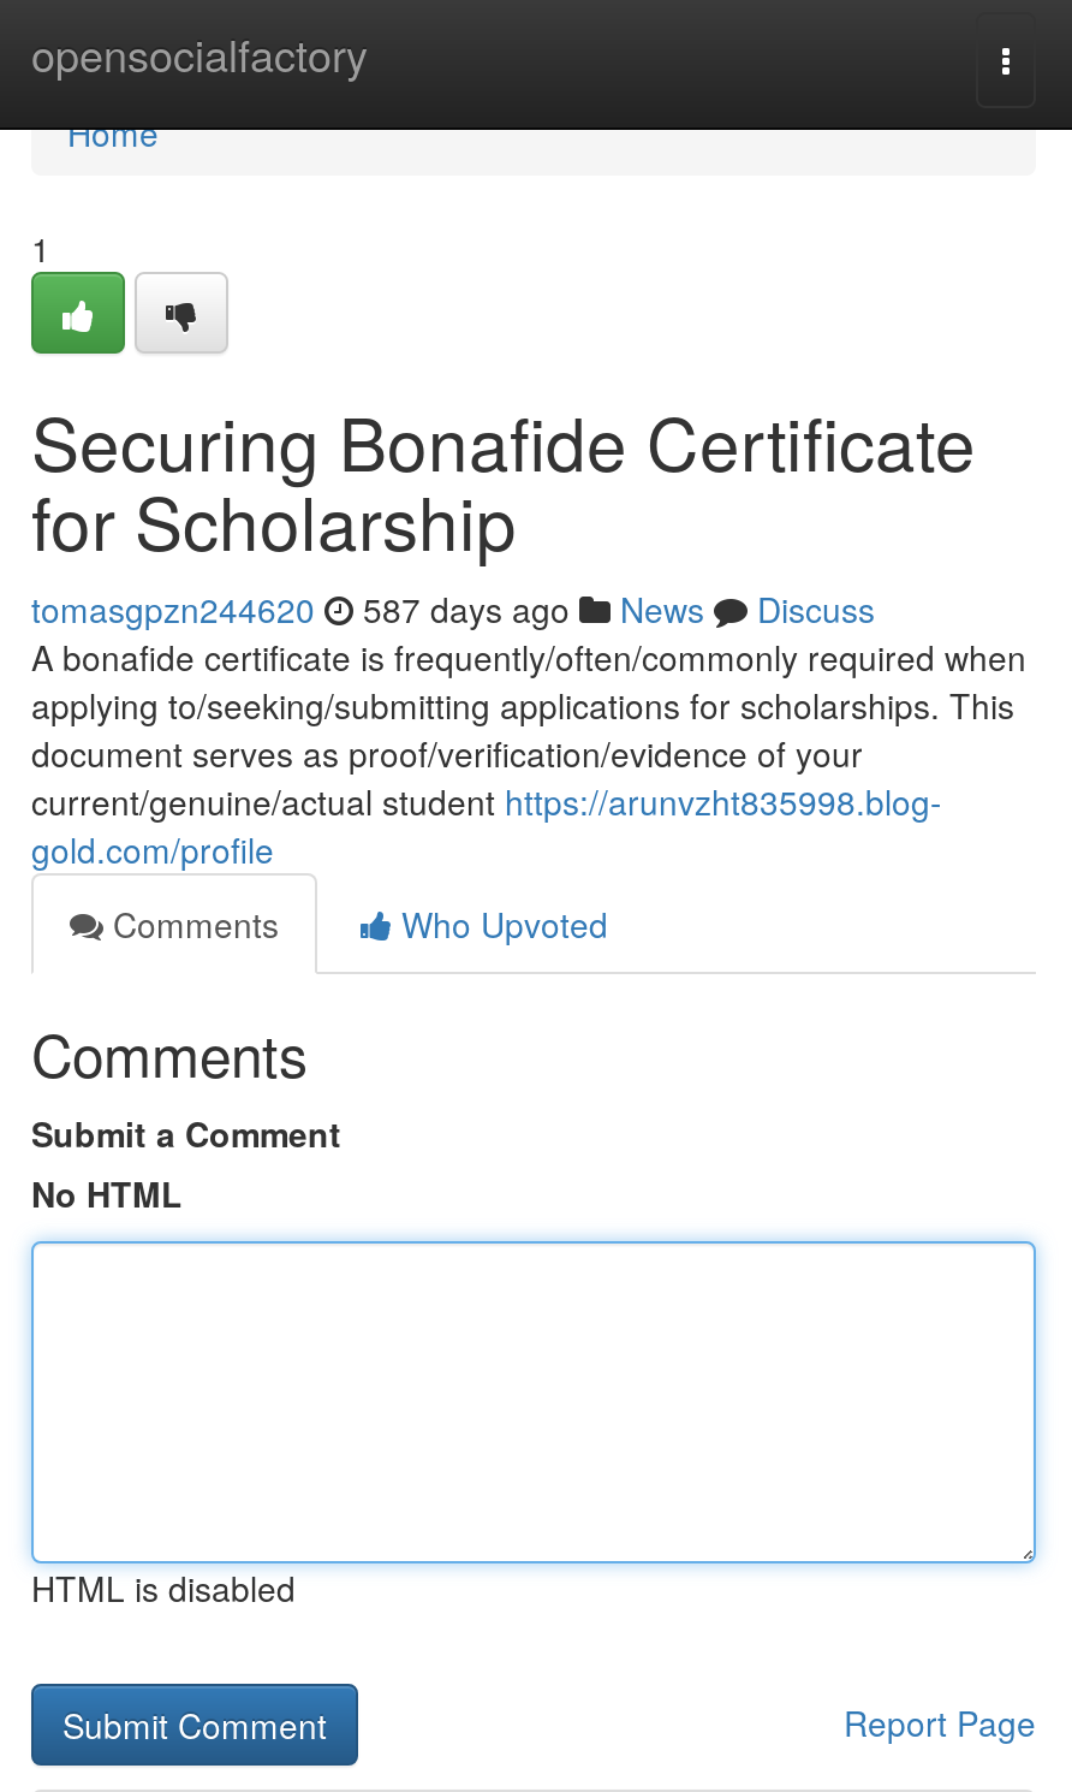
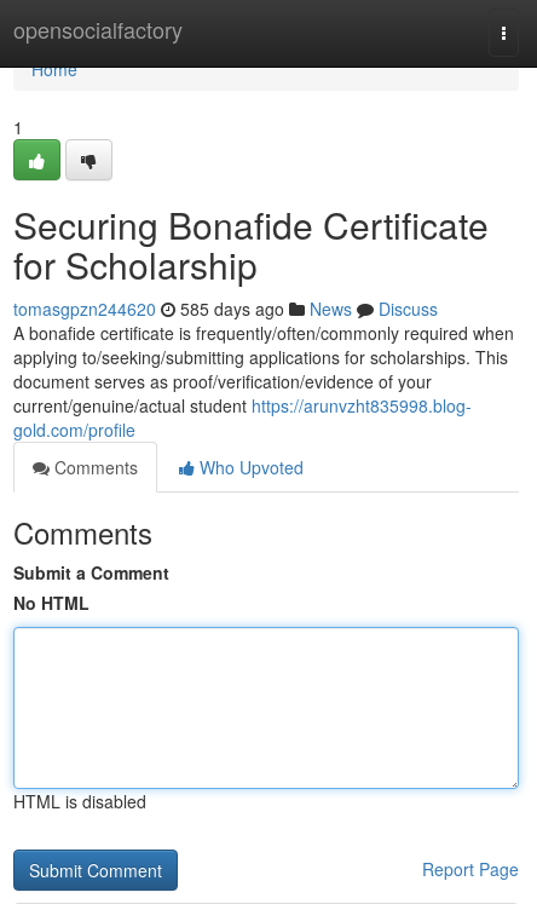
[31,585,875,633] tomasgpzn244620 587 days ago News Discuss -> [13,296,438,321] tomasgpzn244620 585 days ago News Discuss

